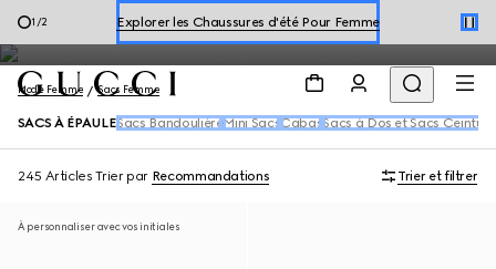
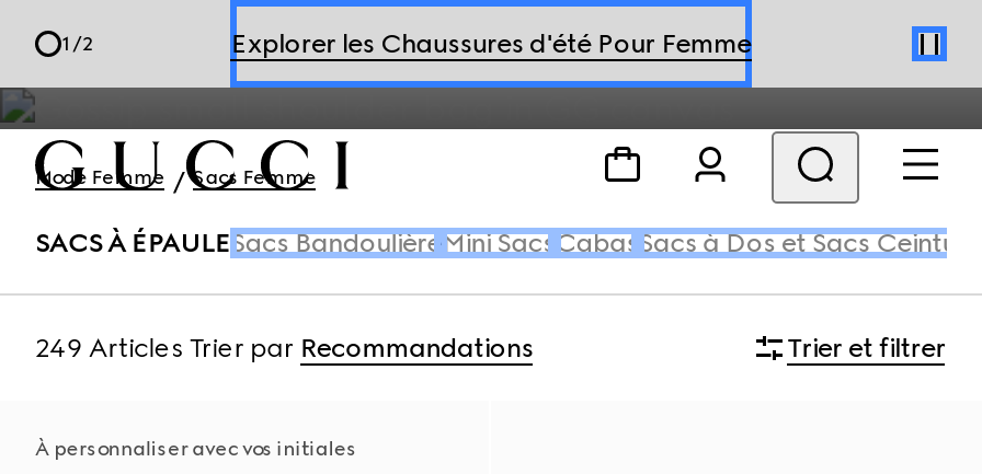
[18,168,269,184] 245 Articles Trier par Recommandations -> [35,333,533,363] 249 Articles Trier par Recommandations

